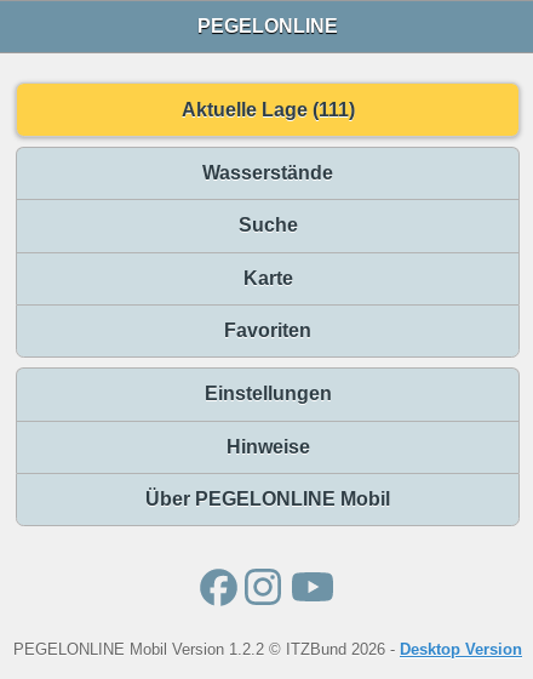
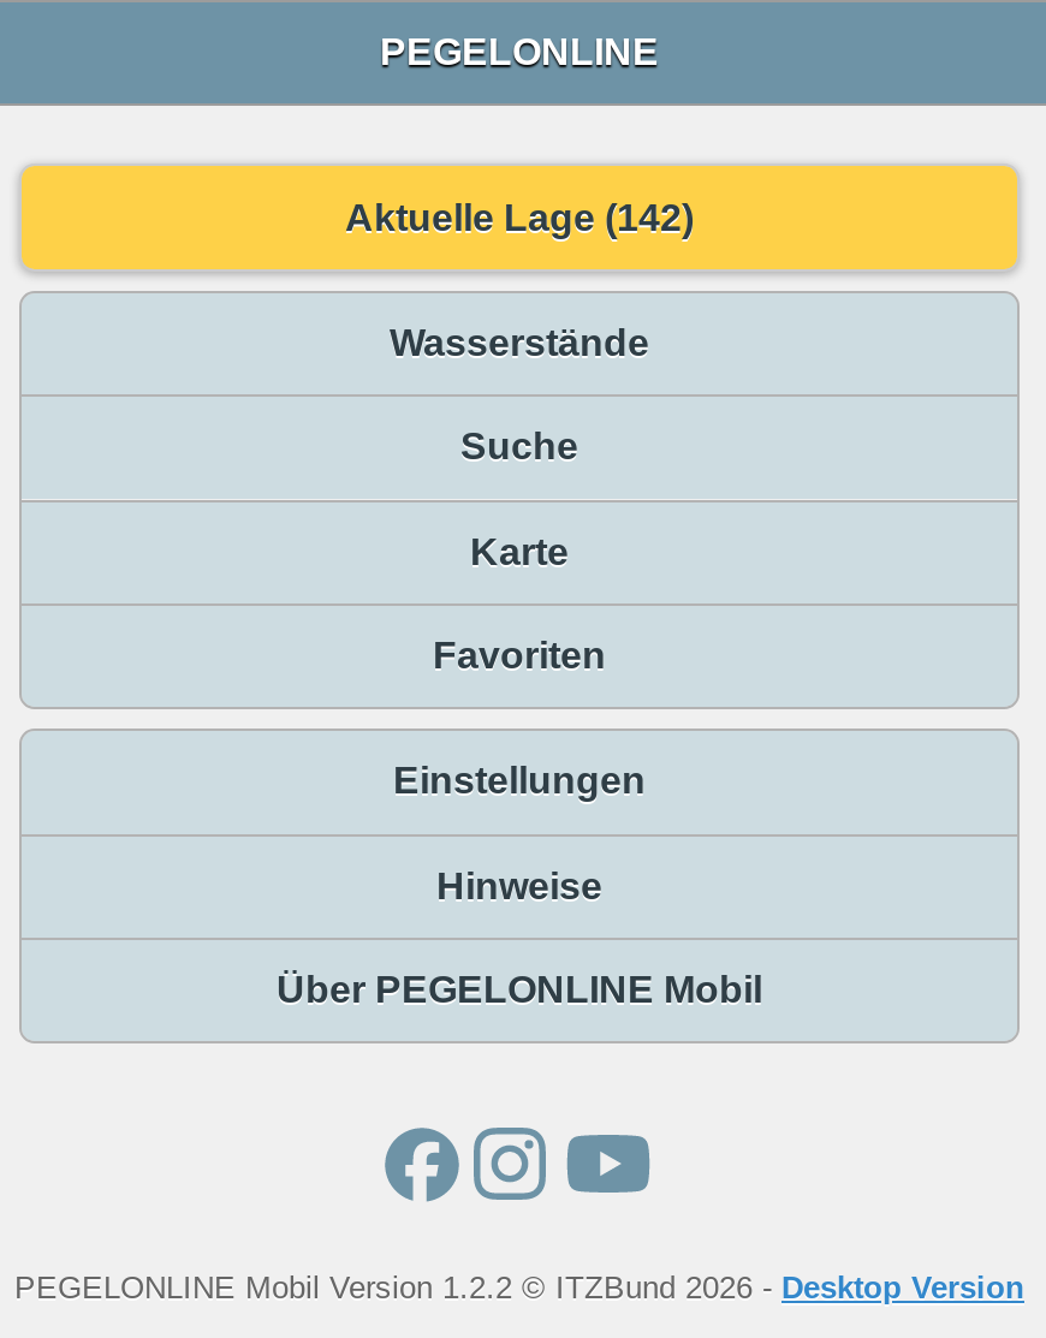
[181,99,354,120] Aktuelle Lage (111) -> [345,196,694,237] Aktuelle Lage (142)

